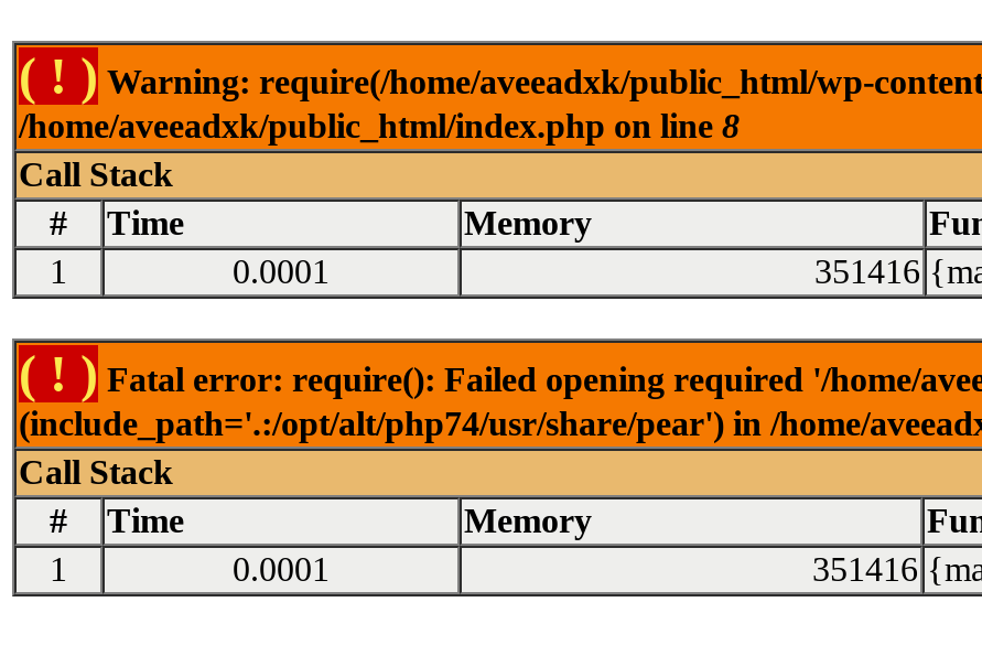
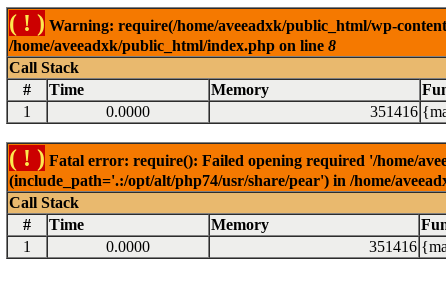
[233,252,330,290] 0.0001 -> [106,103,150,120] 0.0000
[233,550,330,588] 0.0001 -> [106,238,150,255] 0.0000

